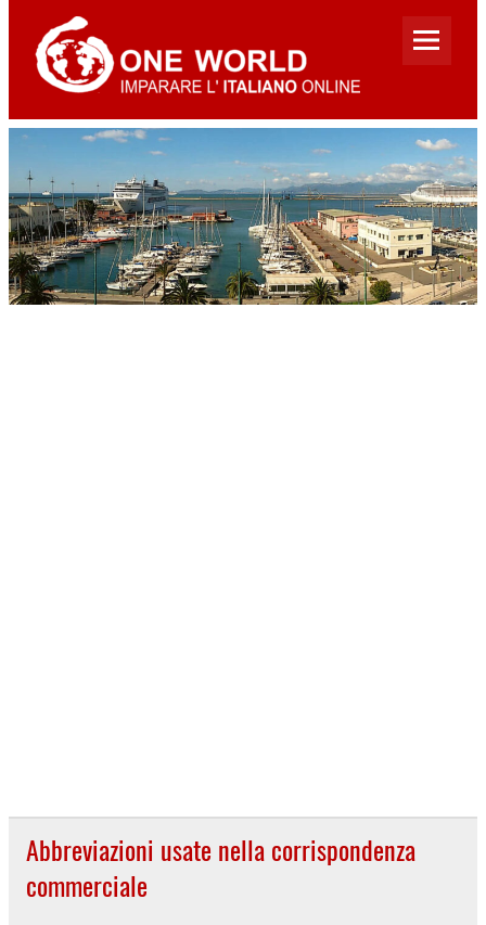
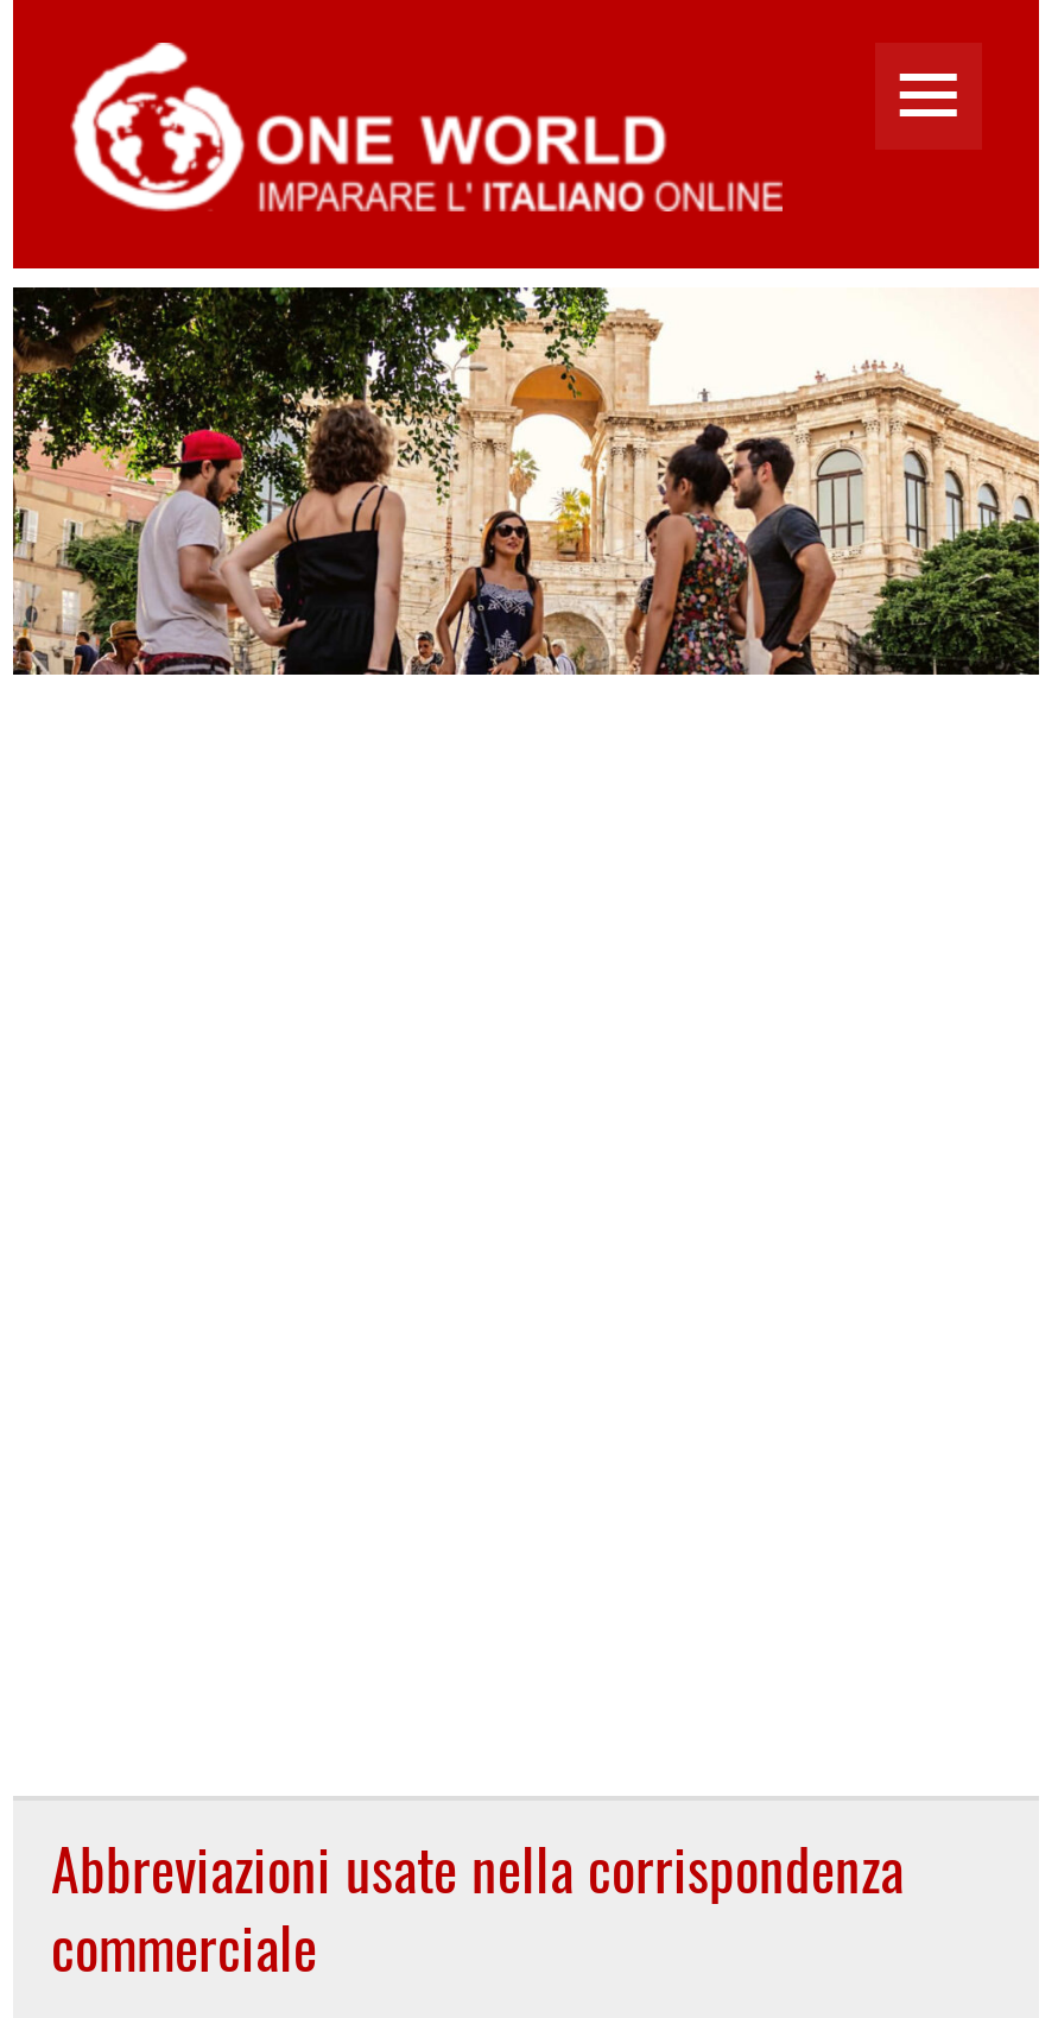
[8,127,478,306] [image] -> [11,285,1041,677] [image]

